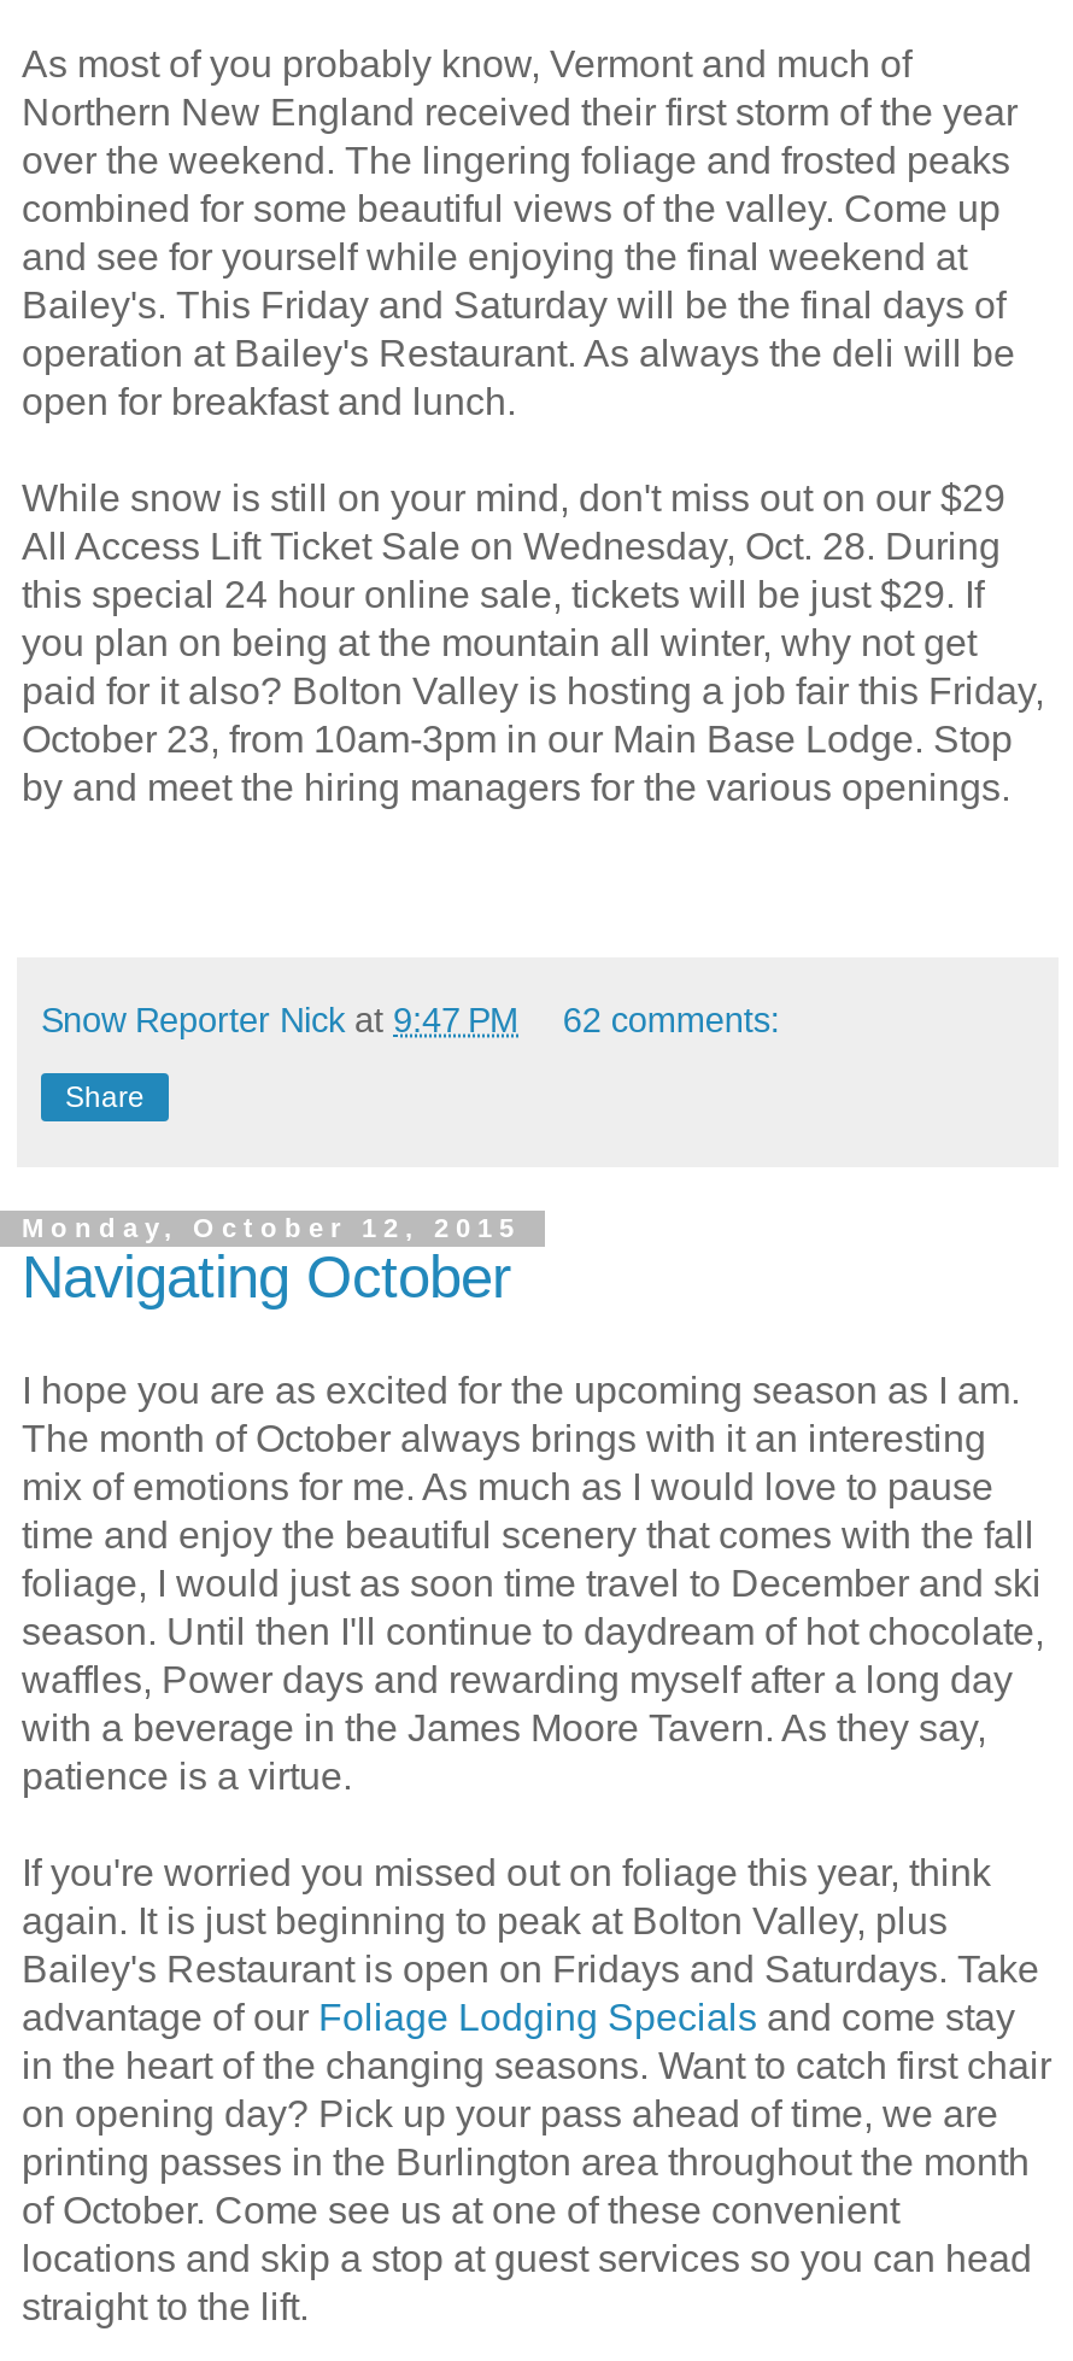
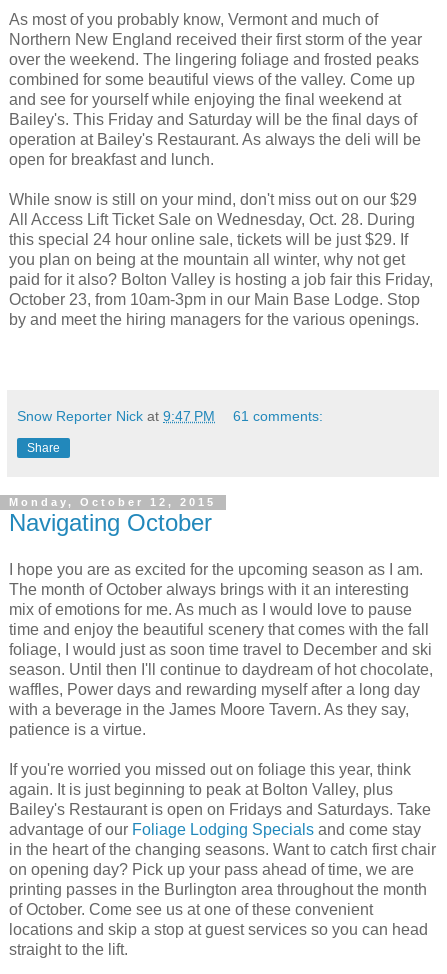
[41,1000,780,1038] Snow Reporter Nick at 9:47 PM 62 comments: -> [17,407,323,423] Snow Reporter Nick at 9:47 PM 61 comments:

